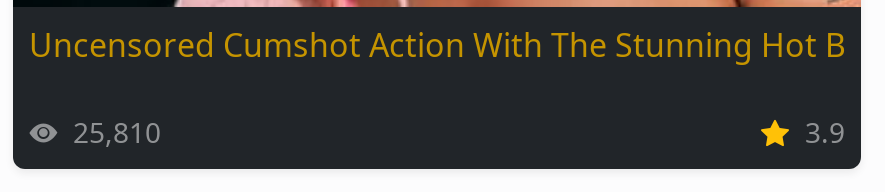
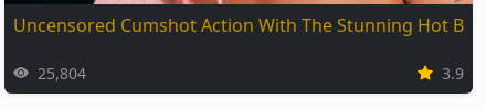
[65,113,161,151] 25,810 -> [33,62,86,83] 25,804

